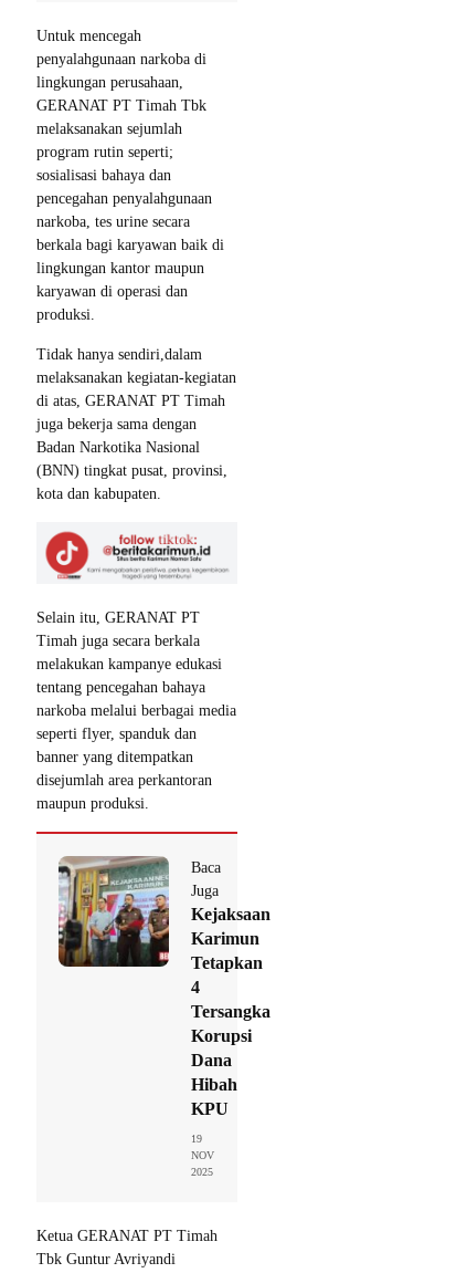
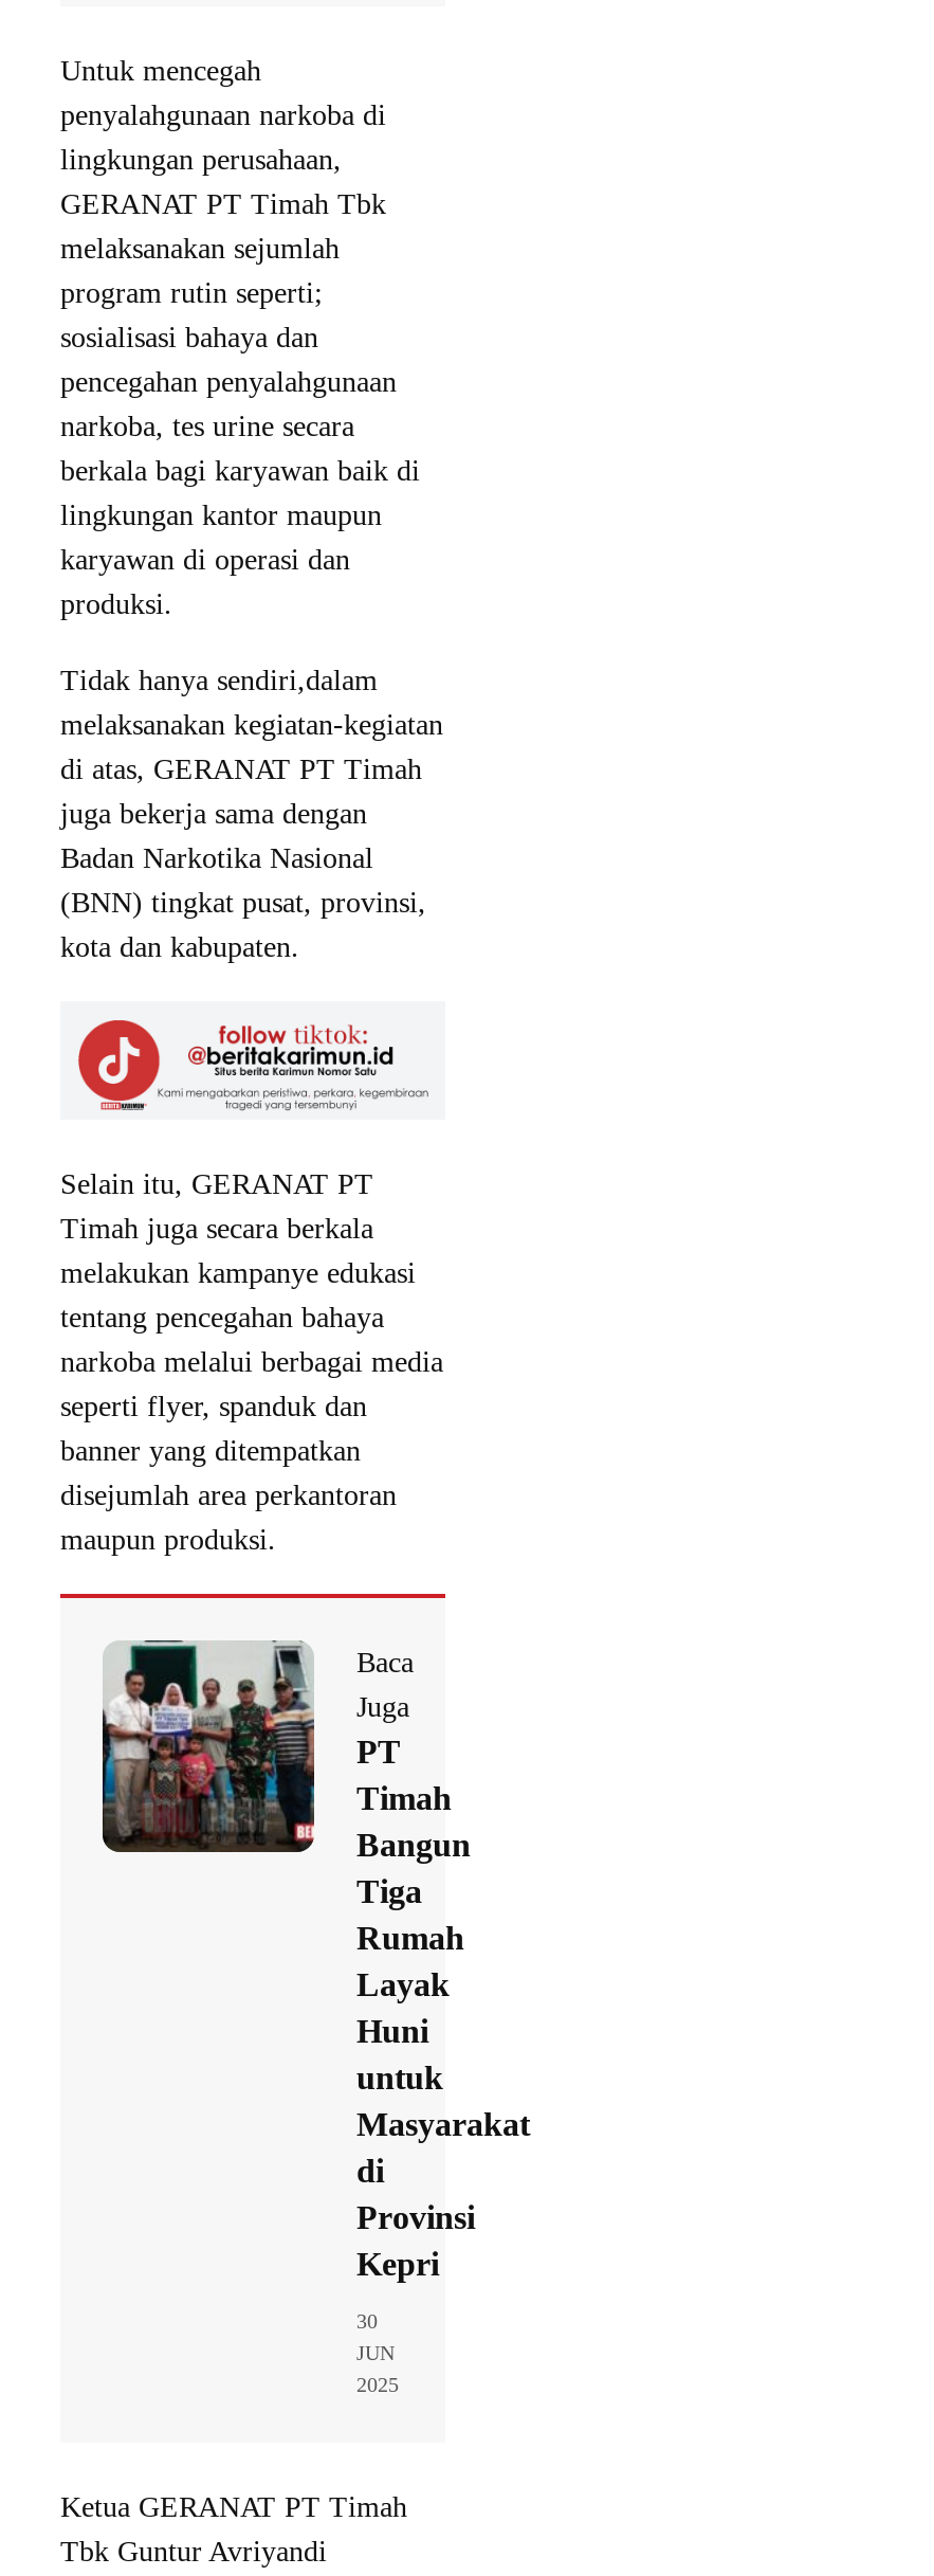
[57,856,271,1118] [image] | Kejaksaan | Karimun | Tetapkan | 4 | Tersangka | Korupsi | Dana | Hibah | KPU -> [100,1643,530,2282] [image] | PT | Timah | Bangun | Tiga | Rumah | Layak | Huni | untuk | Masyarakat | di | Provinsi | Kepri
[191,1132,214,1161] 19 | NOV -> [356,2309,395,2364] 30 | JUN

